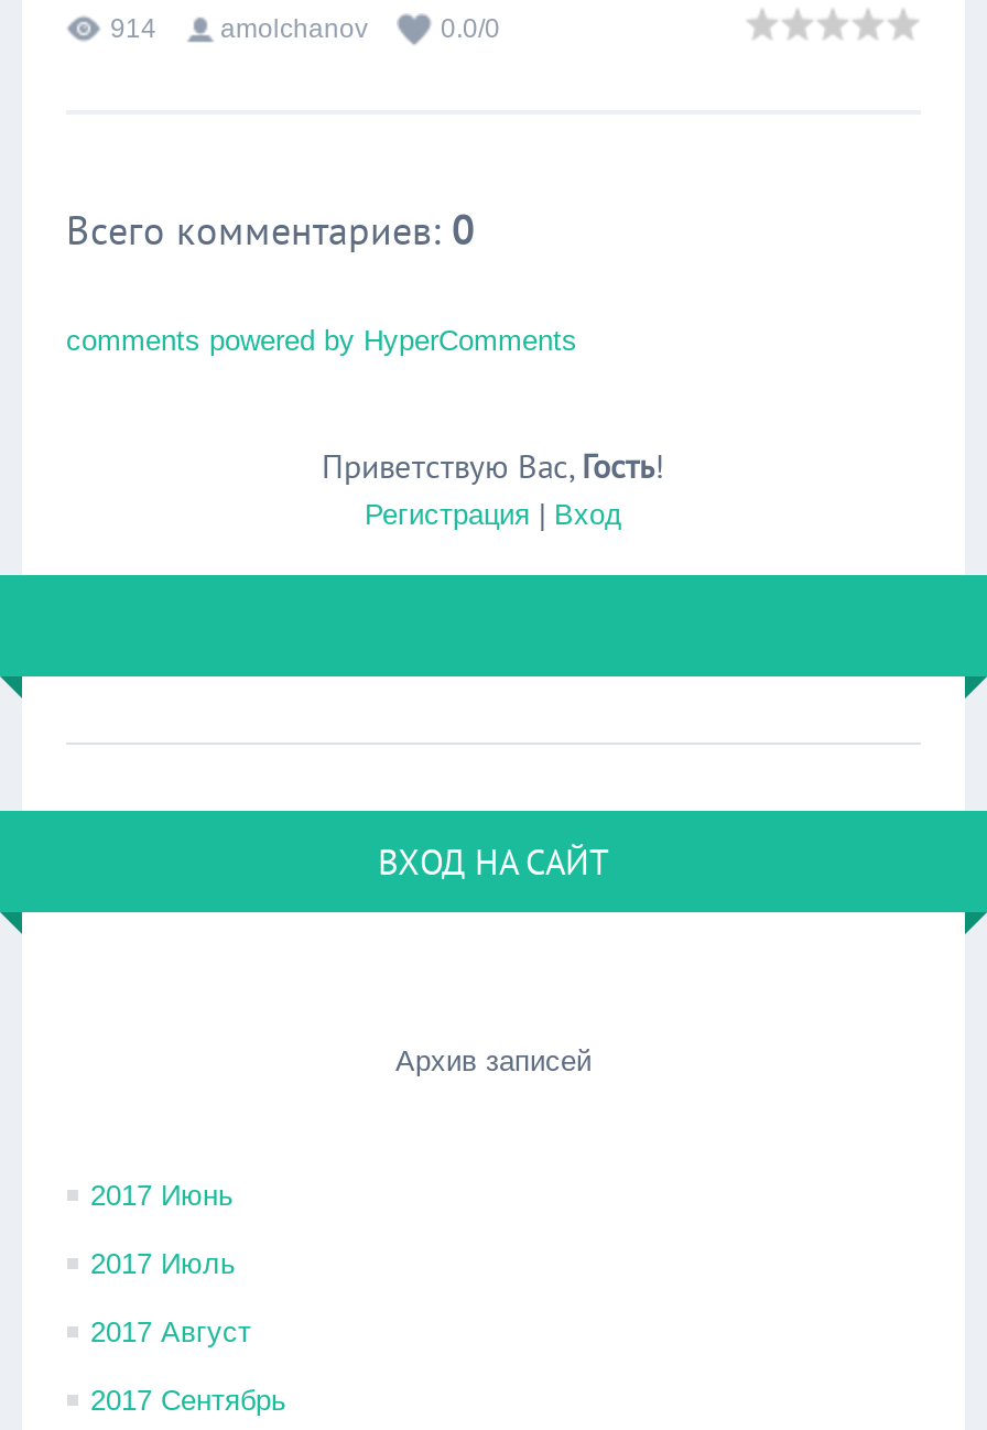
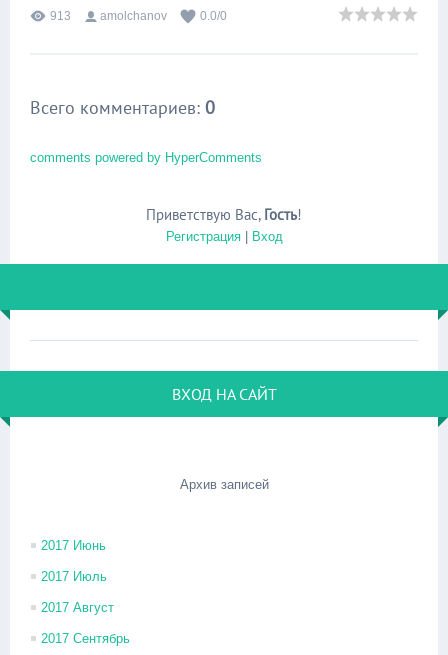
[110,13,156,44] 914 -> [50,9,71,23] 913

